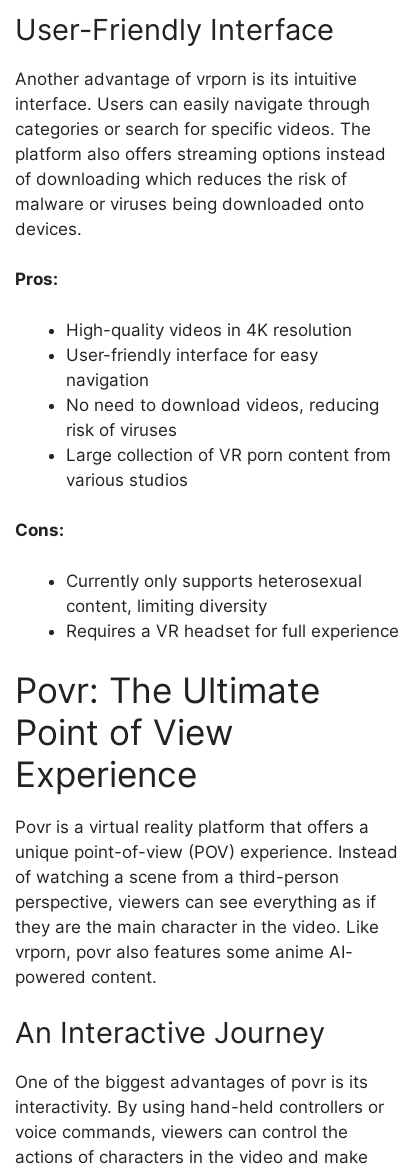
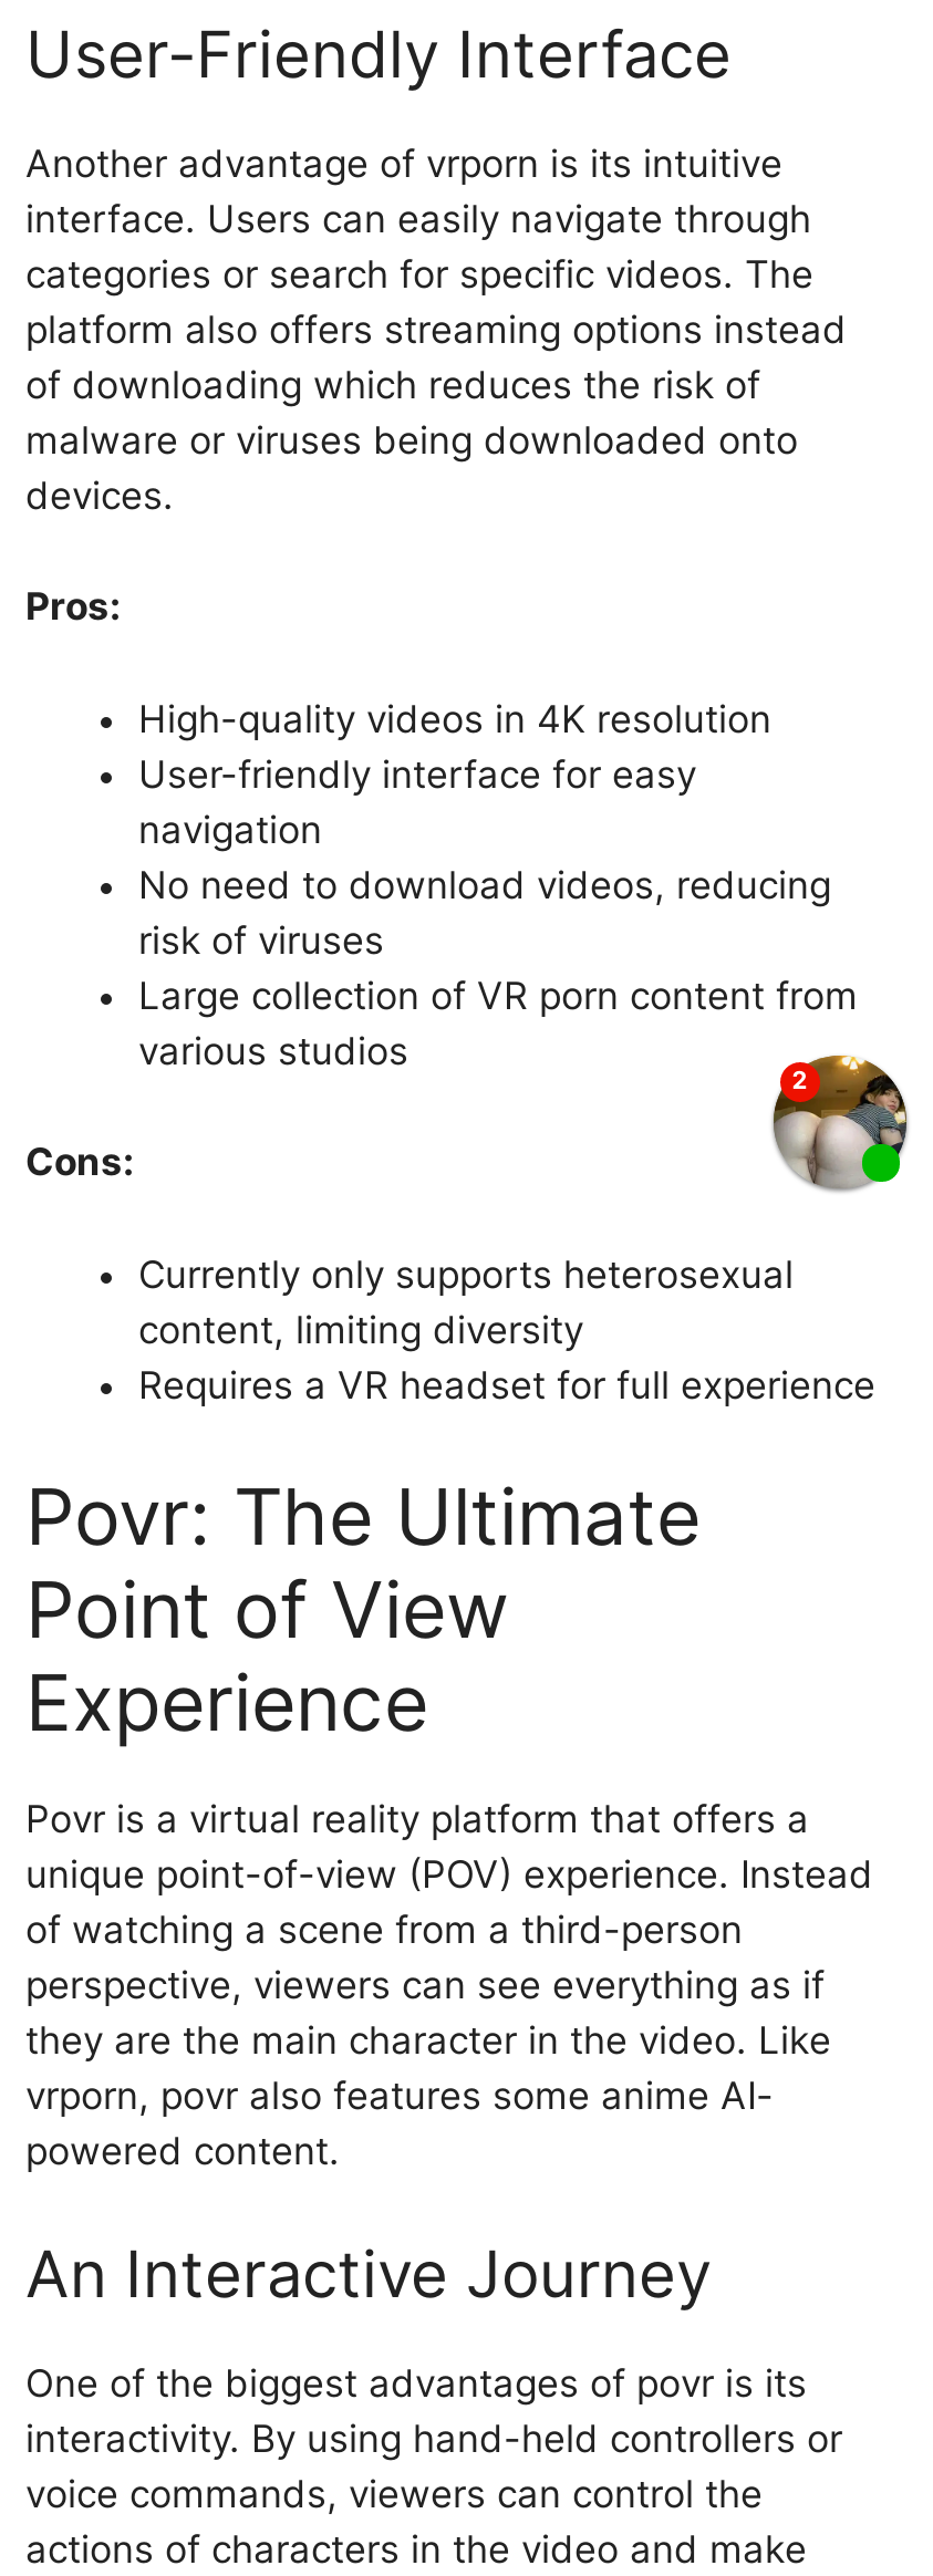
none -> [769,1053,911,1193] [image]

